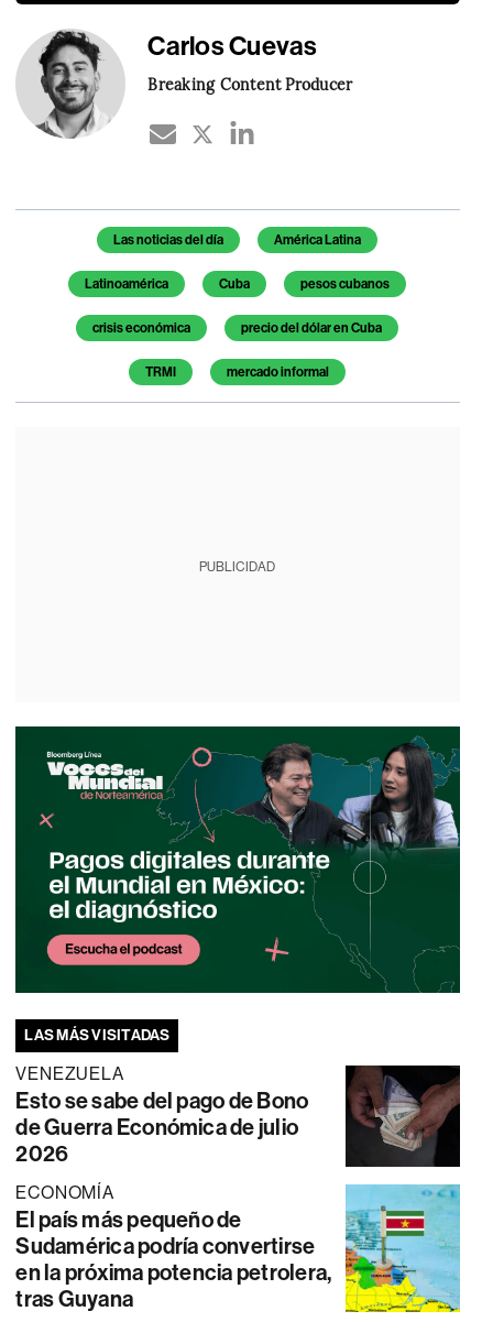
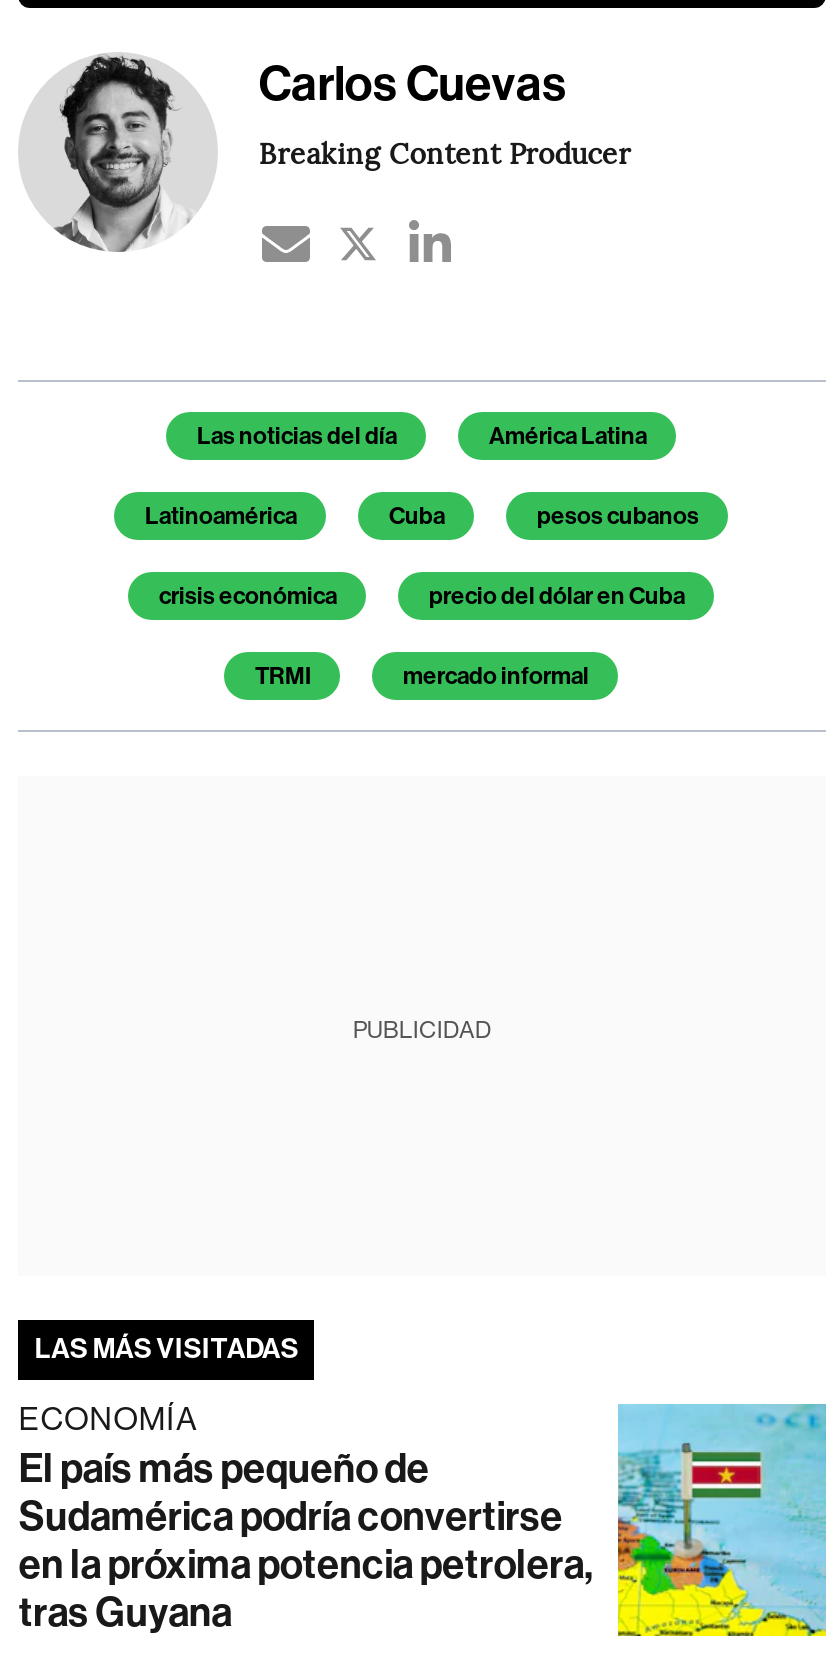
[14,725,461,994] [image] -> none
[16,1063,461,1168] [image] | VENEZUELA | Esto se sabe del pago de Bono | de Guerra Económica de julio | 2026 -> none

